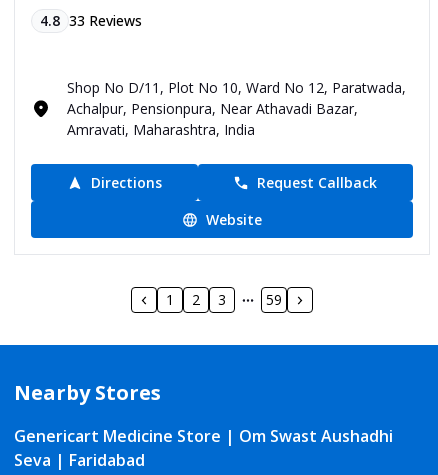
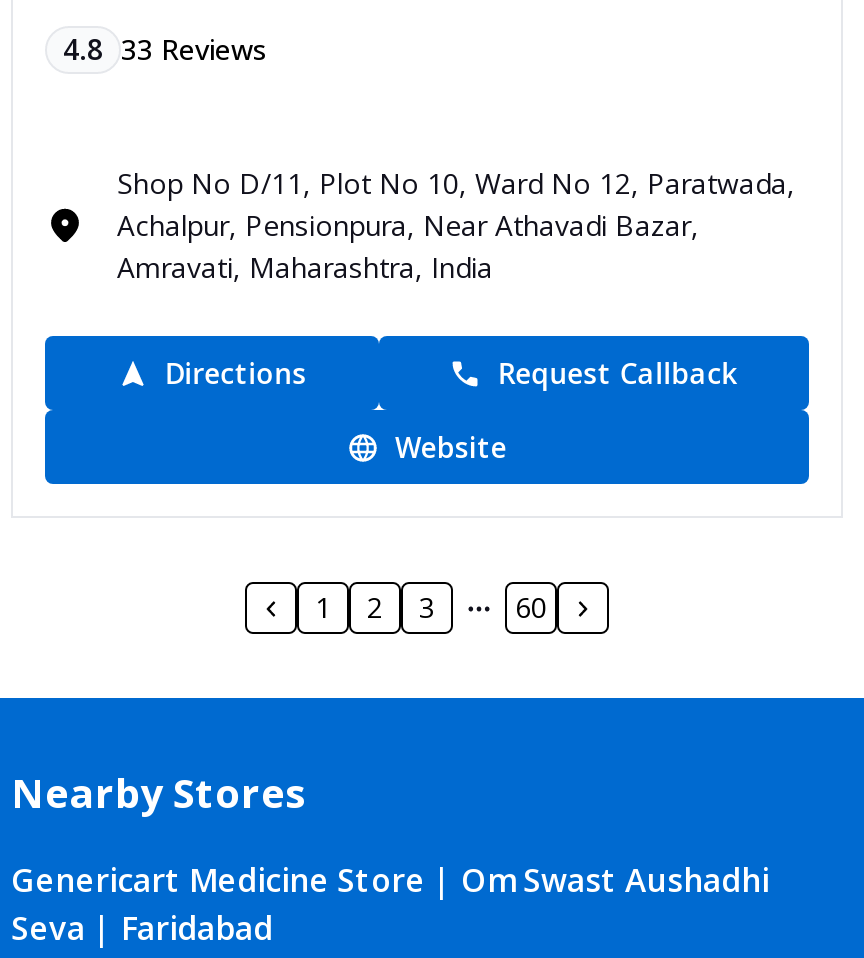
[266,290,282,309] 59 -> [515,589,547,627] 60

